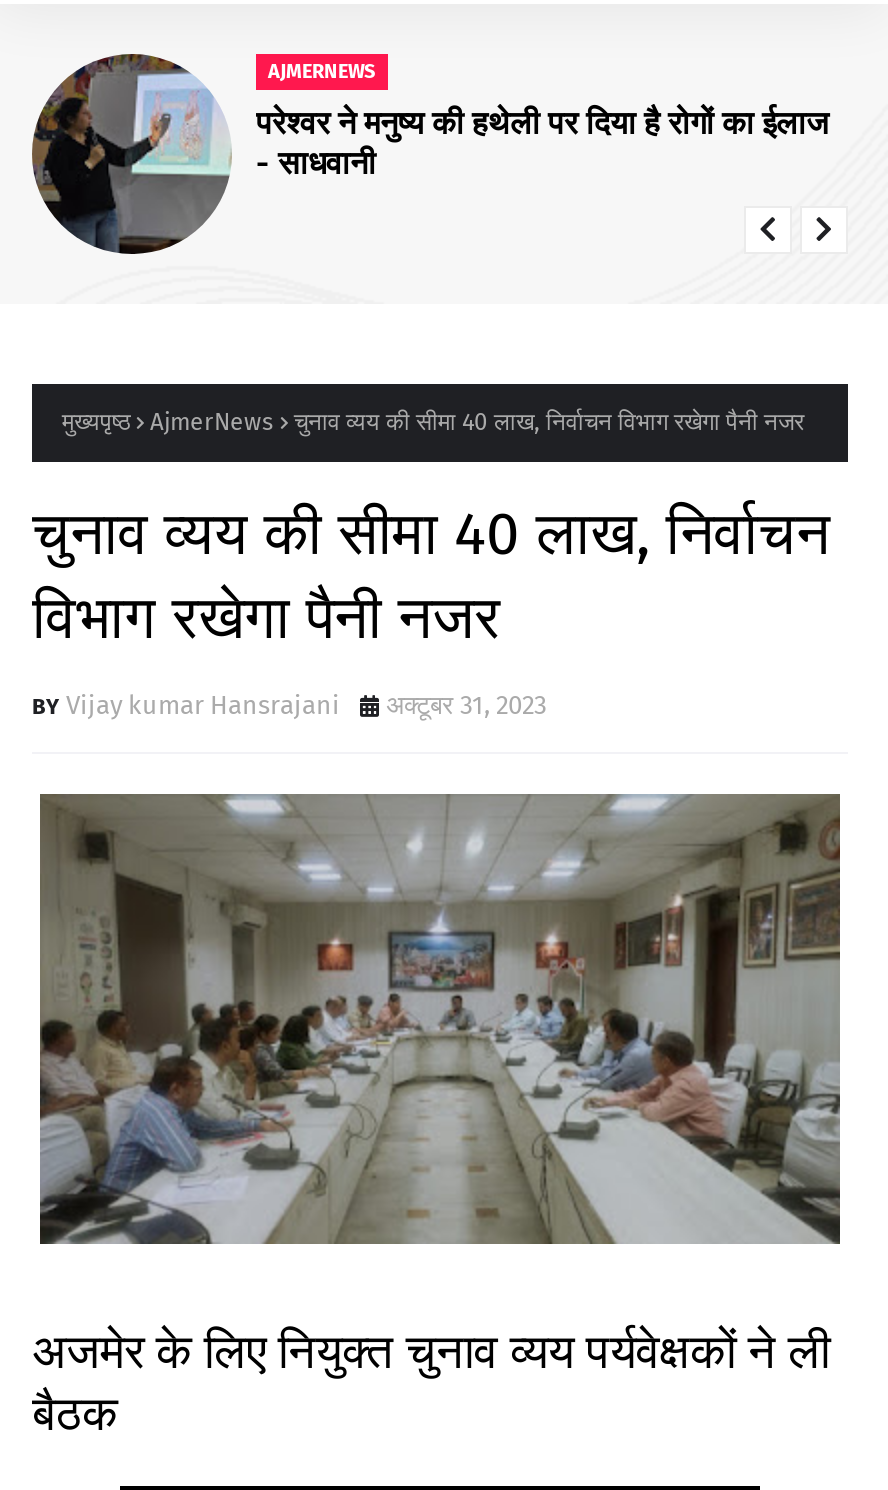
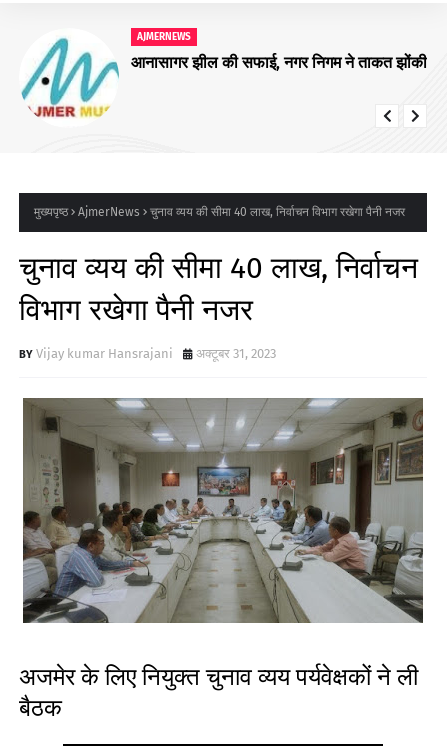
[30,52,828,256] [image] | परेश्वर ने मनुष्य की हथेली पर दिया है रोगों का ईलाज | - साधवानी -> [19,28,427,128] [image] | आनासागर झील की सफाई, नगर निगम ने ताकत झोंकी

